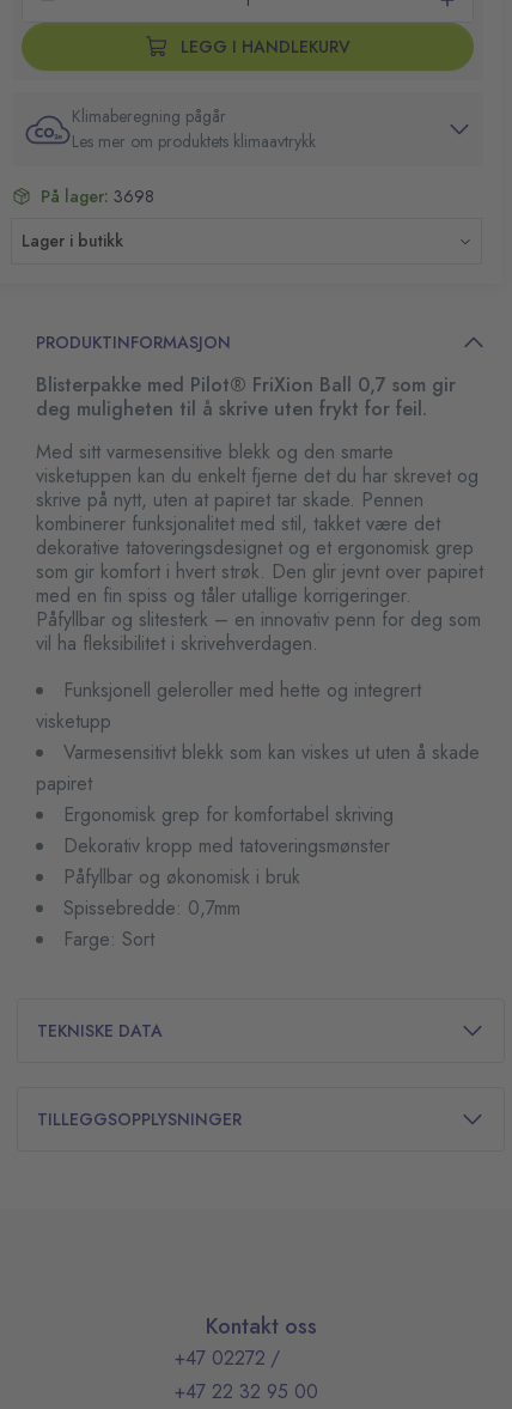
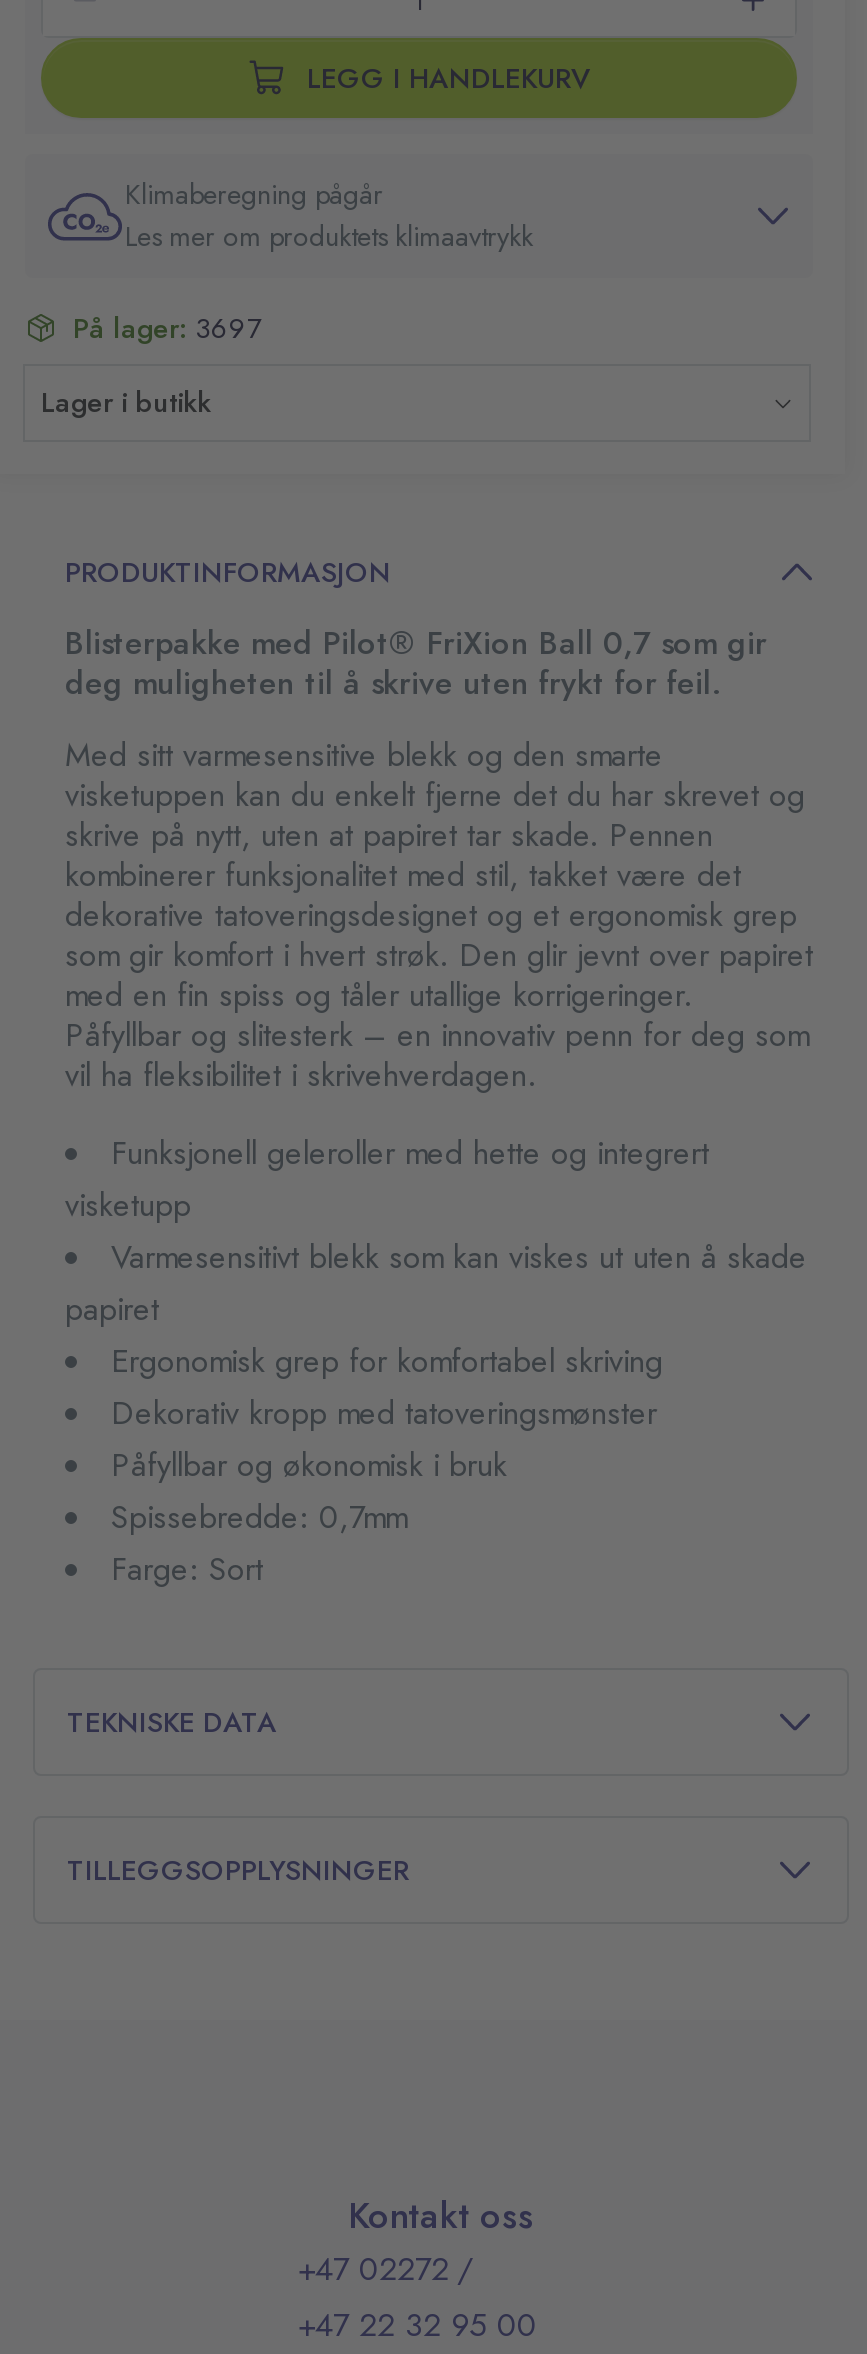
[41,185,154,209] På lager: 3698 -> [73,308,261,348] På lager: 3697

